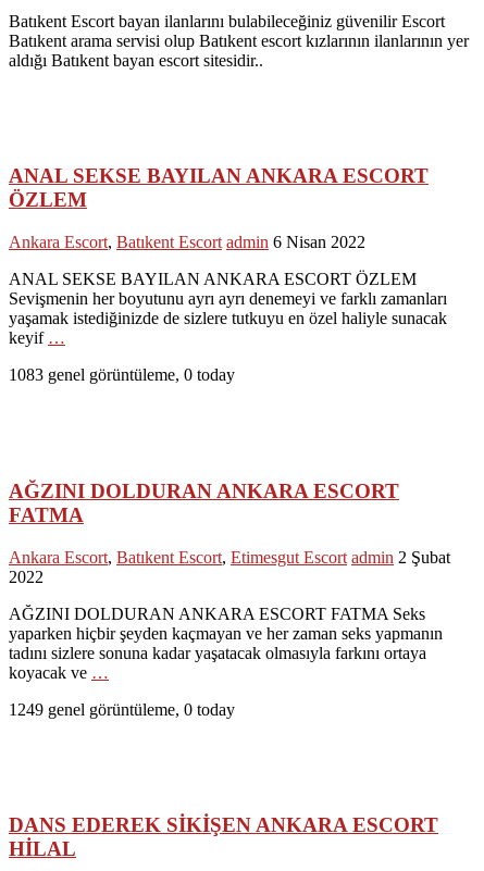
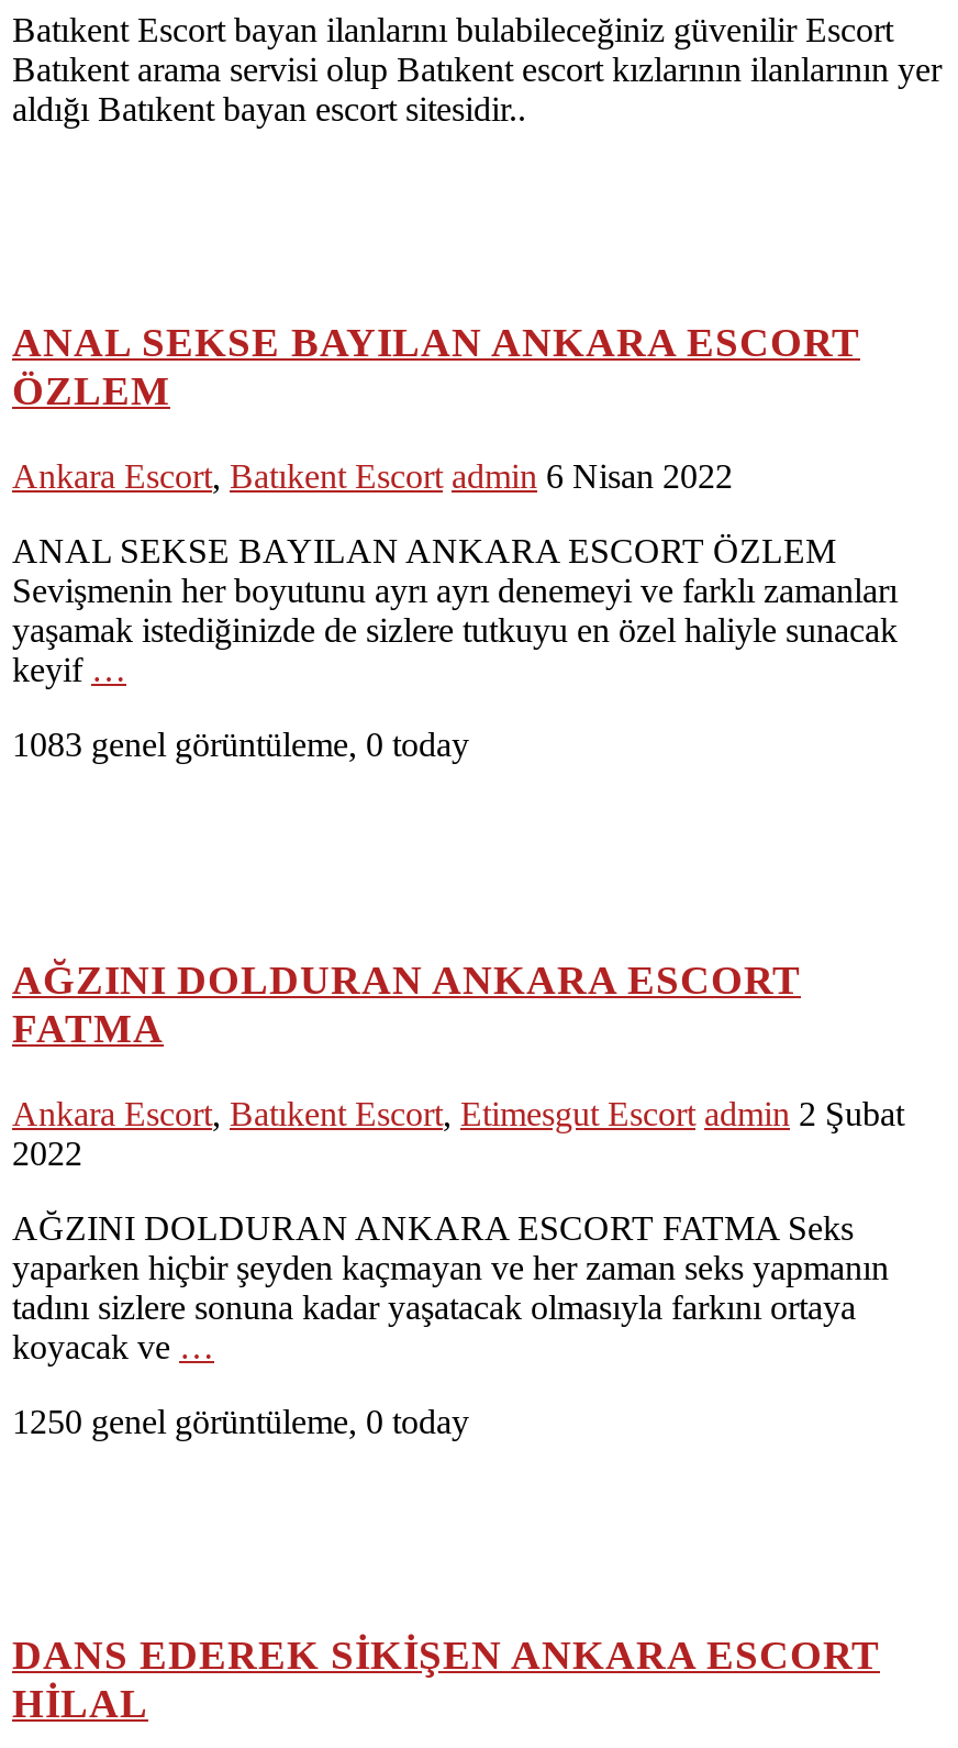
[9,700,235,718] 1249 genel görüntüleme, 0 today -> [12,1402,469,1439] 1250 genel görüntüleme, 0 today

